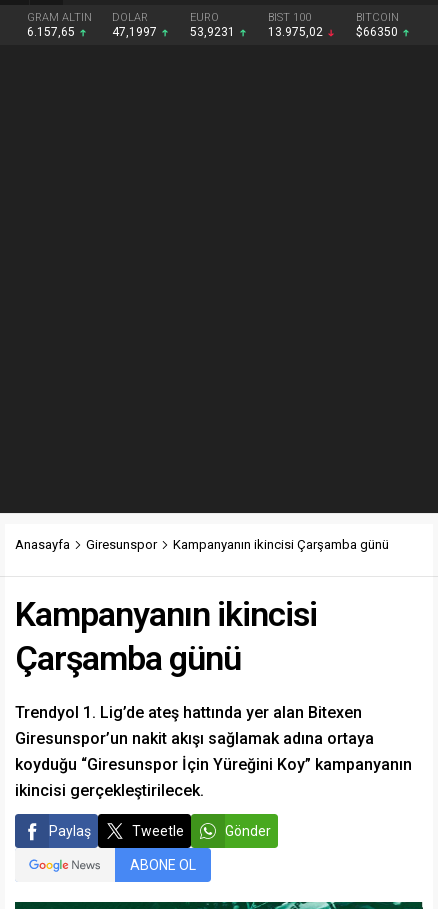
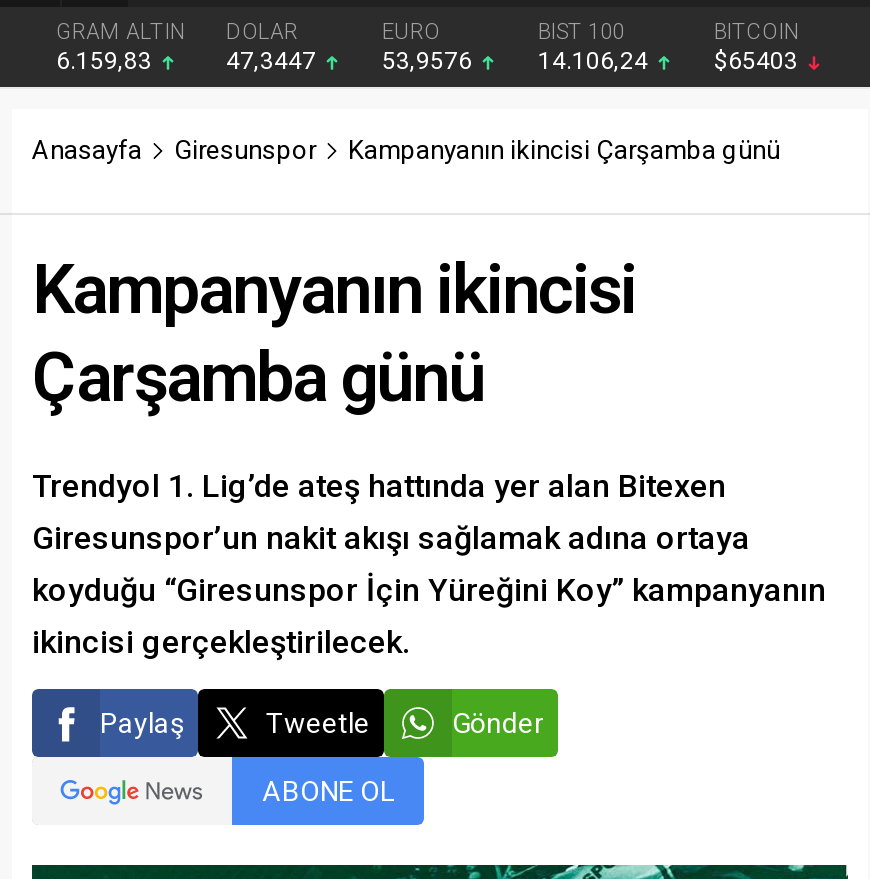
[27,25,78,39] 6.157,65 -> [56,47,158,75] 6.159,83
[112,25,160,39] 47,1997 -> [226,47,322,75] 47,3447
[190,25,238,39] 53,9231 -> [382,47,478,75] 53,9576
[268,25,326,39] 13.975,02 -> [538,47,654,75] 14.106,24
[356,25,401,39] $66350 -> [714,47,804,75] $65403

